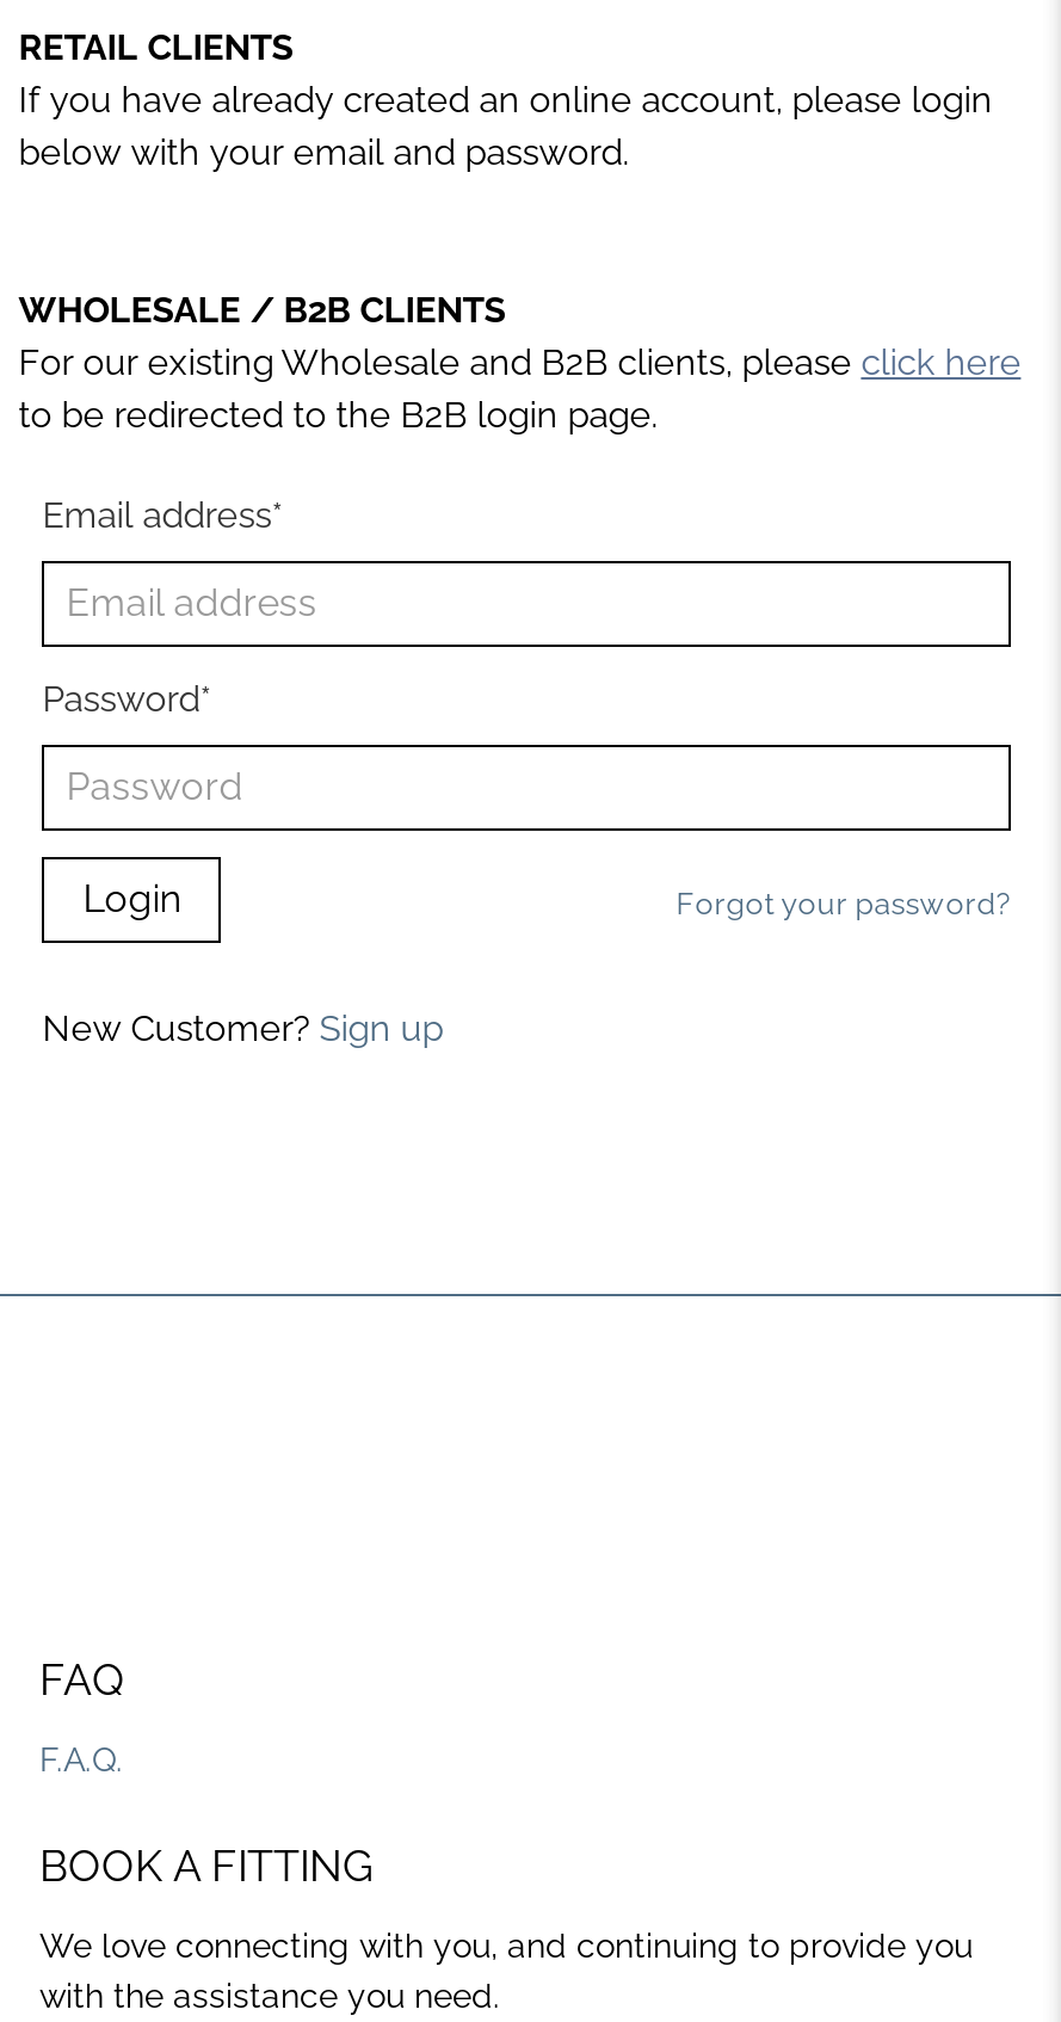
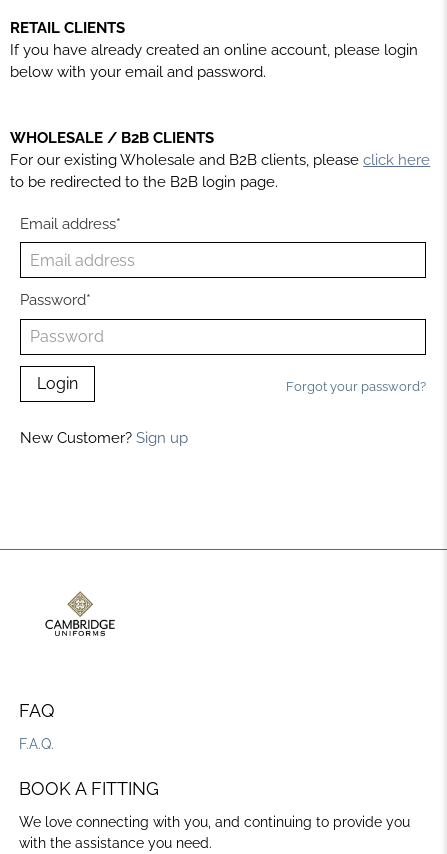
none -> [44,590,116,637] [image]

